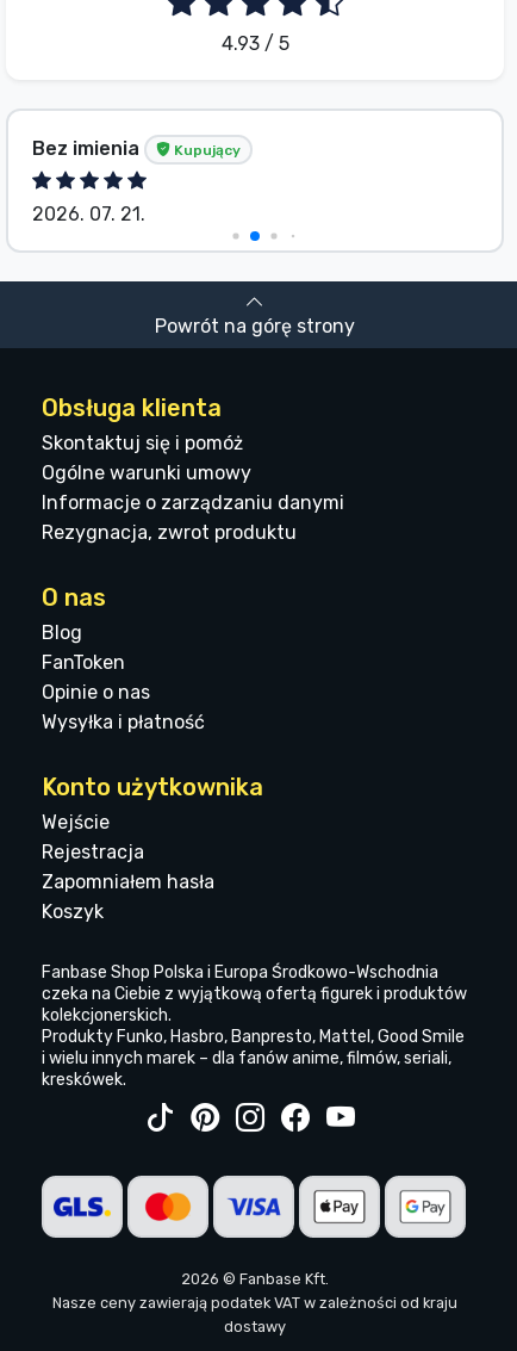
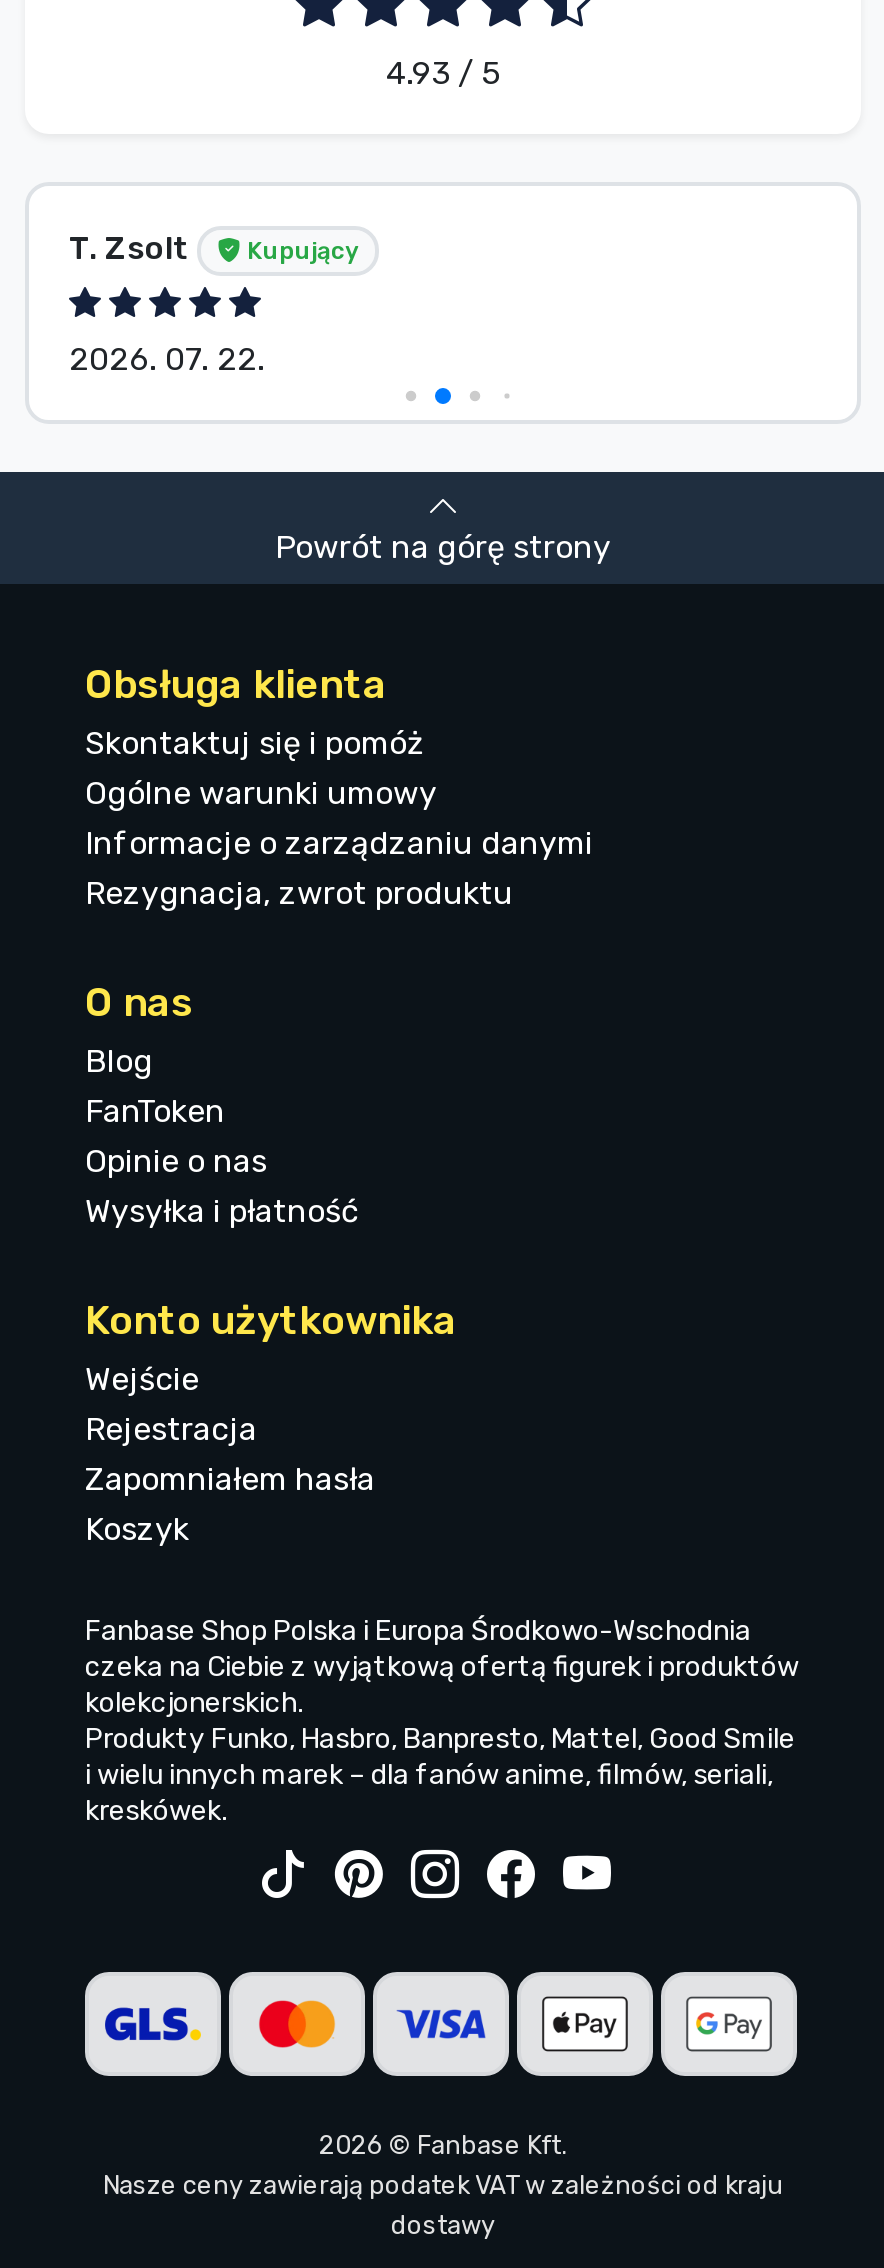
[32,137,144,159] Bez imienia -> [69,229,197,267] T. Zsolt
[32,202,145,225] 2026. 07. 21. -> [69,339,265,377] 2026. 07. 22.

